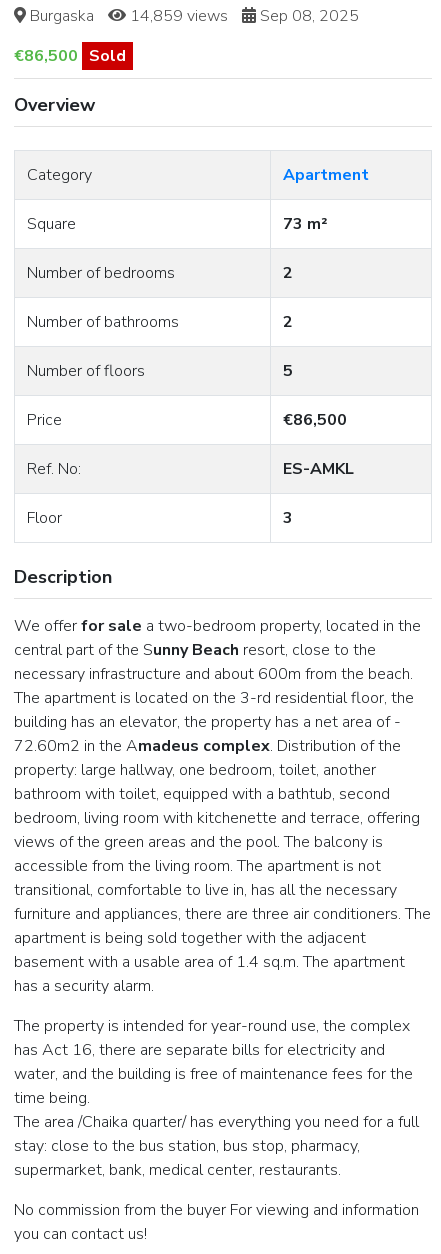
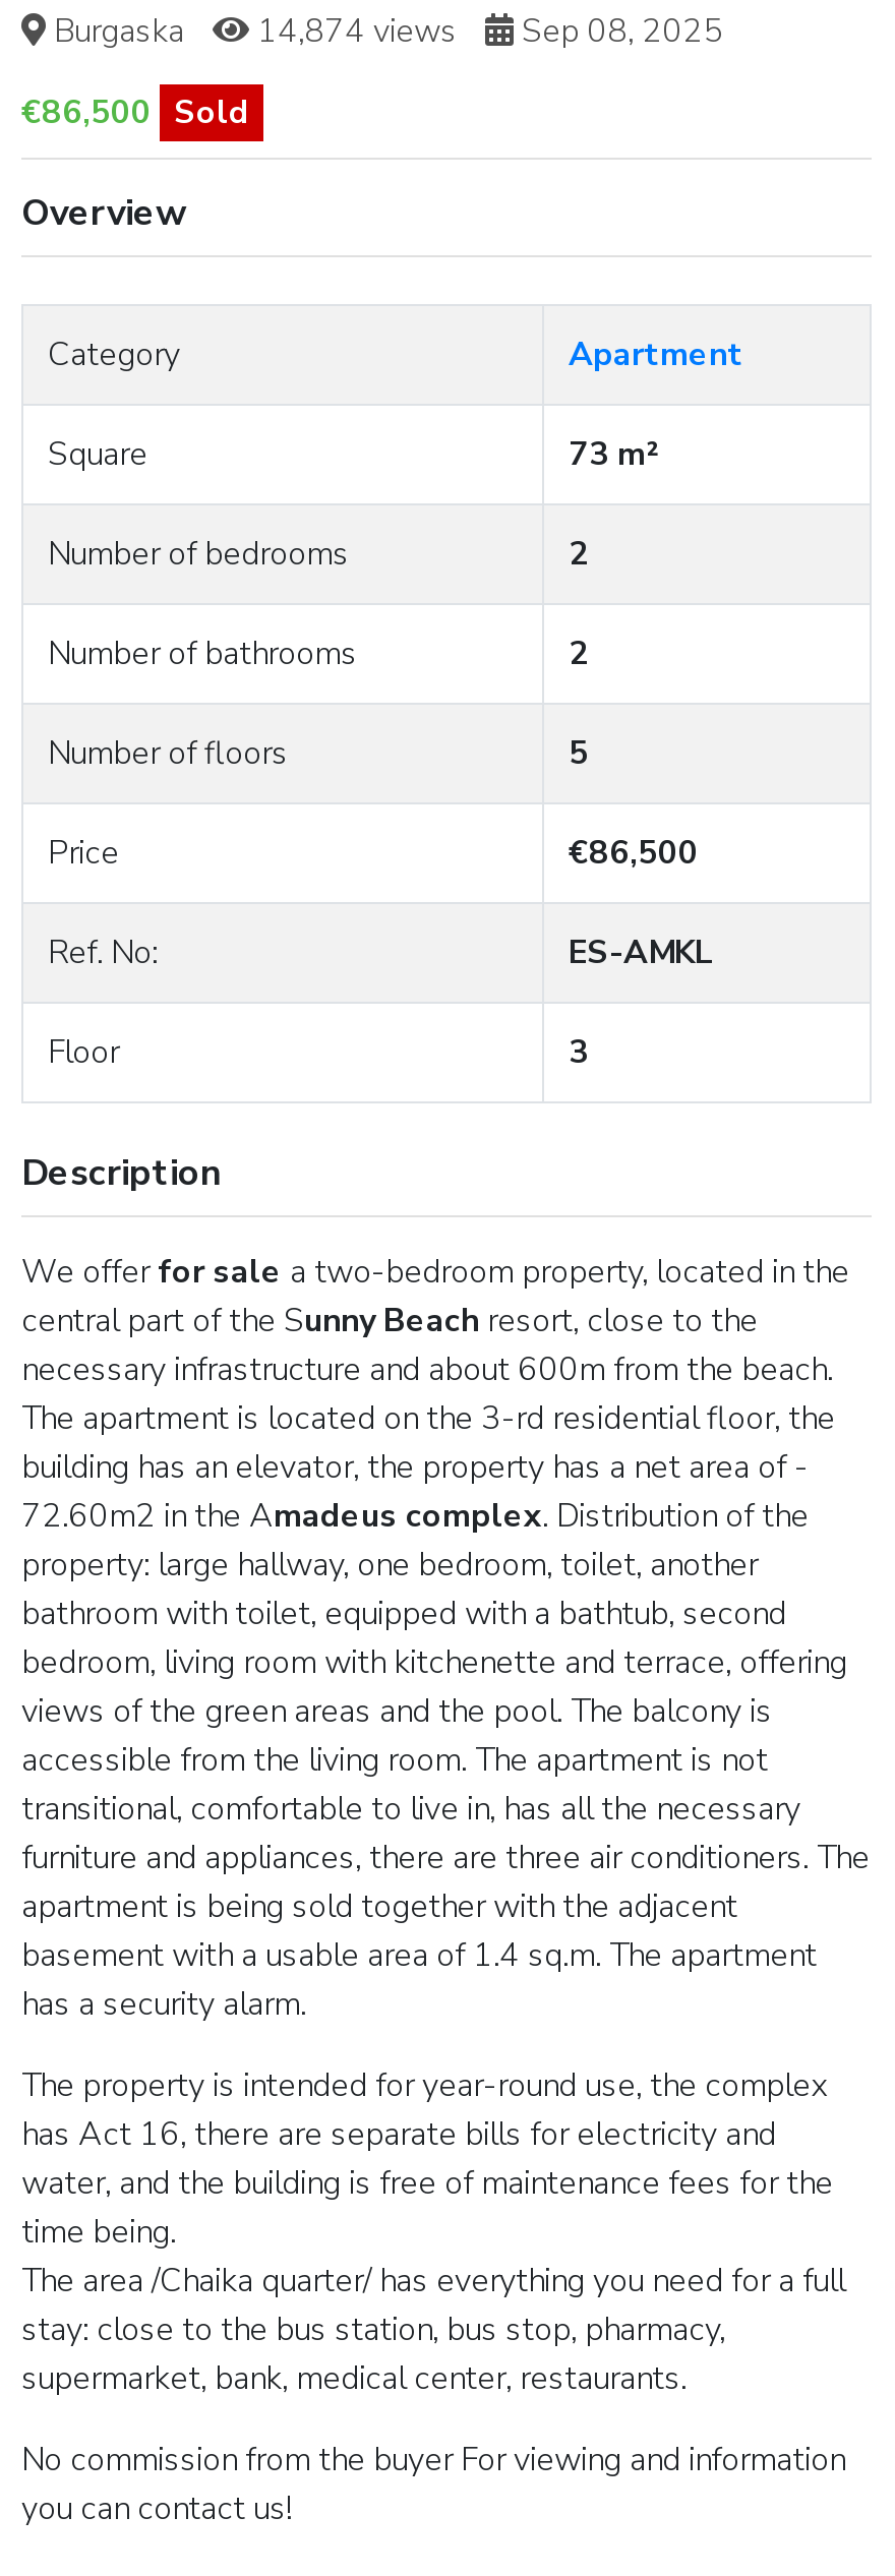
[26,5,359,27] Burgaska 14,859 views Sep 08, 2025 -> [46,9,723,54] Burgaska 14,874 views Sep 08, 2025

